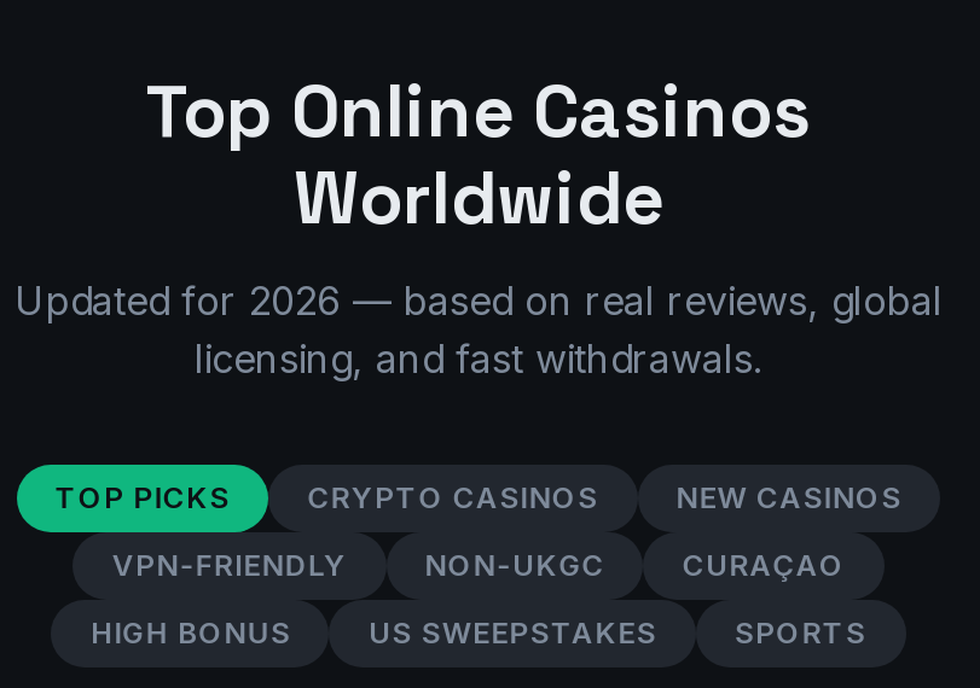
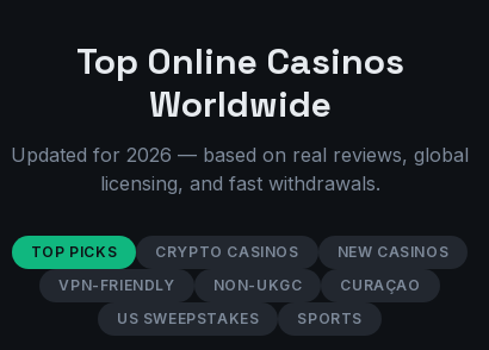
[91,614,291,650] HIGH BONUS -> none

